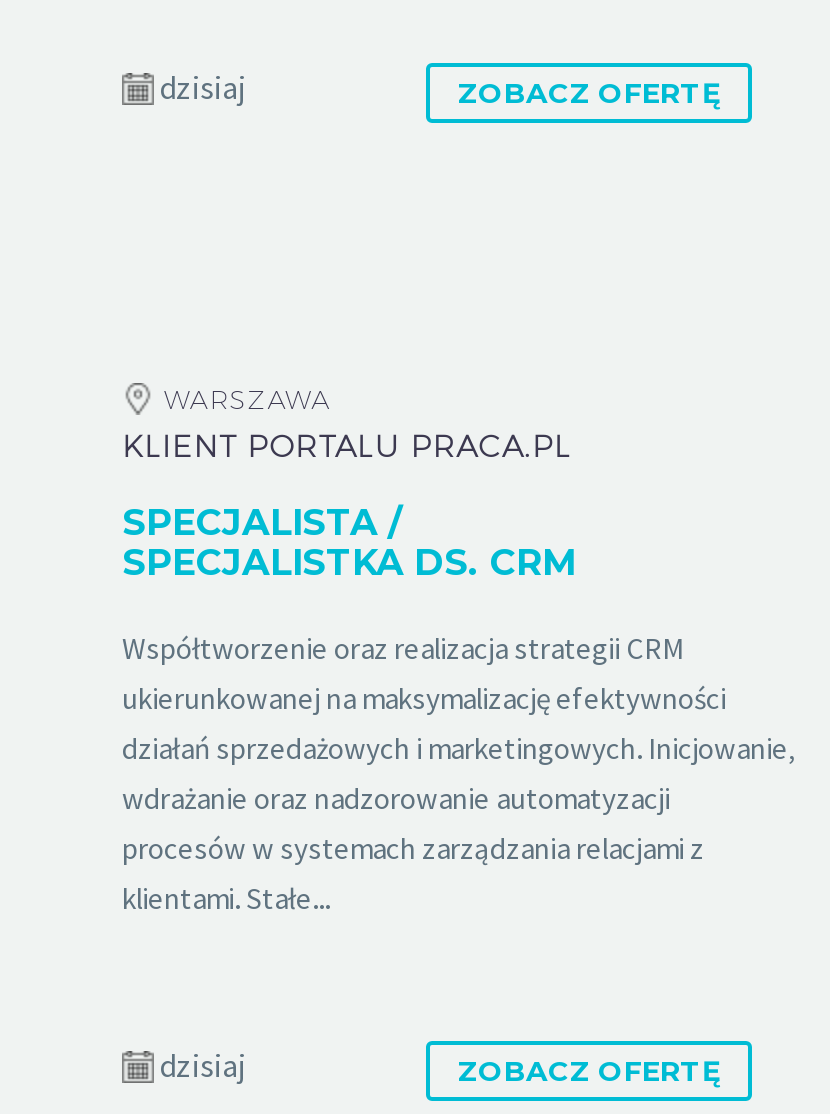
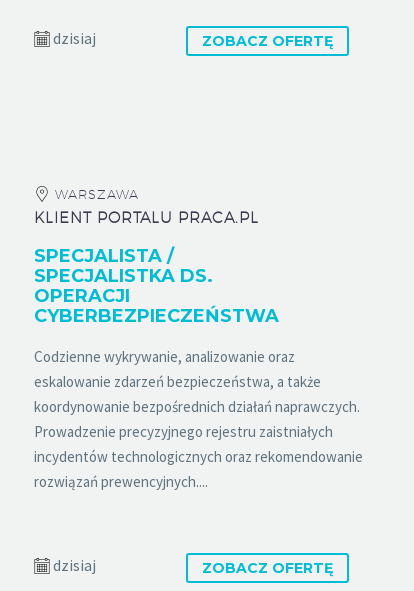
[122,540,576,584] SPECJALISTKA DS. CRM -> [34,265,279,327] SPECJALISTKA DS. | OPERACJI | CYBERBEZPIECZEŃSTWA
[122,630,796,918] Współtworzenie oraz realizacja strategii CRM | ukierunkowanej na maksymalizację efektywności | działań sprzedażowych i marketingowych. Inicjowanie, | wdrażanie oraz nadzorowanie automatyzacji | procesów w systemach zarządzania relacjami z | klientami. Stałe... -> [34,347,363,491] Codzienne wykrywanie, analizowanie oraz | eskalowanie zdarzeń bezpieczeństwa, a także | koordynowanie bezpośrednich działań naprawczych. | Prowadzenie precyzyjnego rejestru zaistniałych | incydentów technologicznych oraz rekomendowanie | rozwiązań prewencyjnych....

